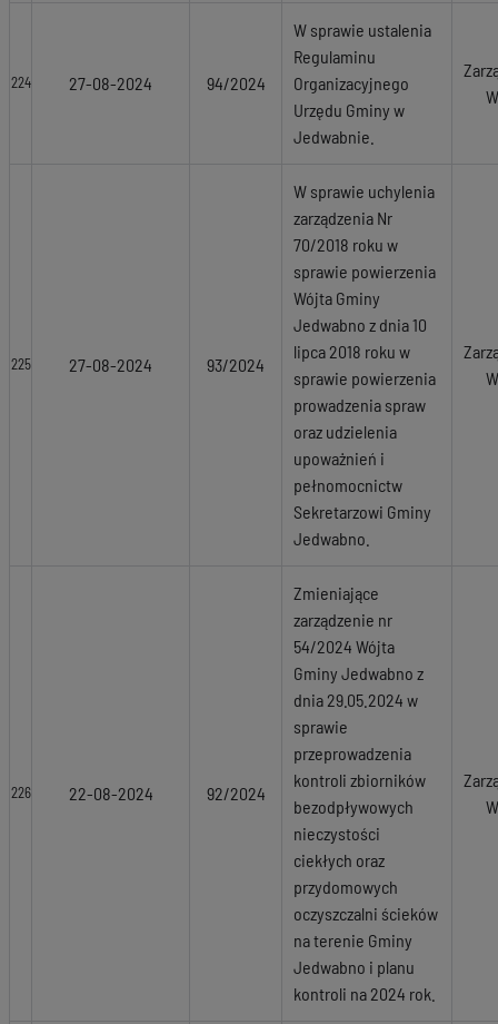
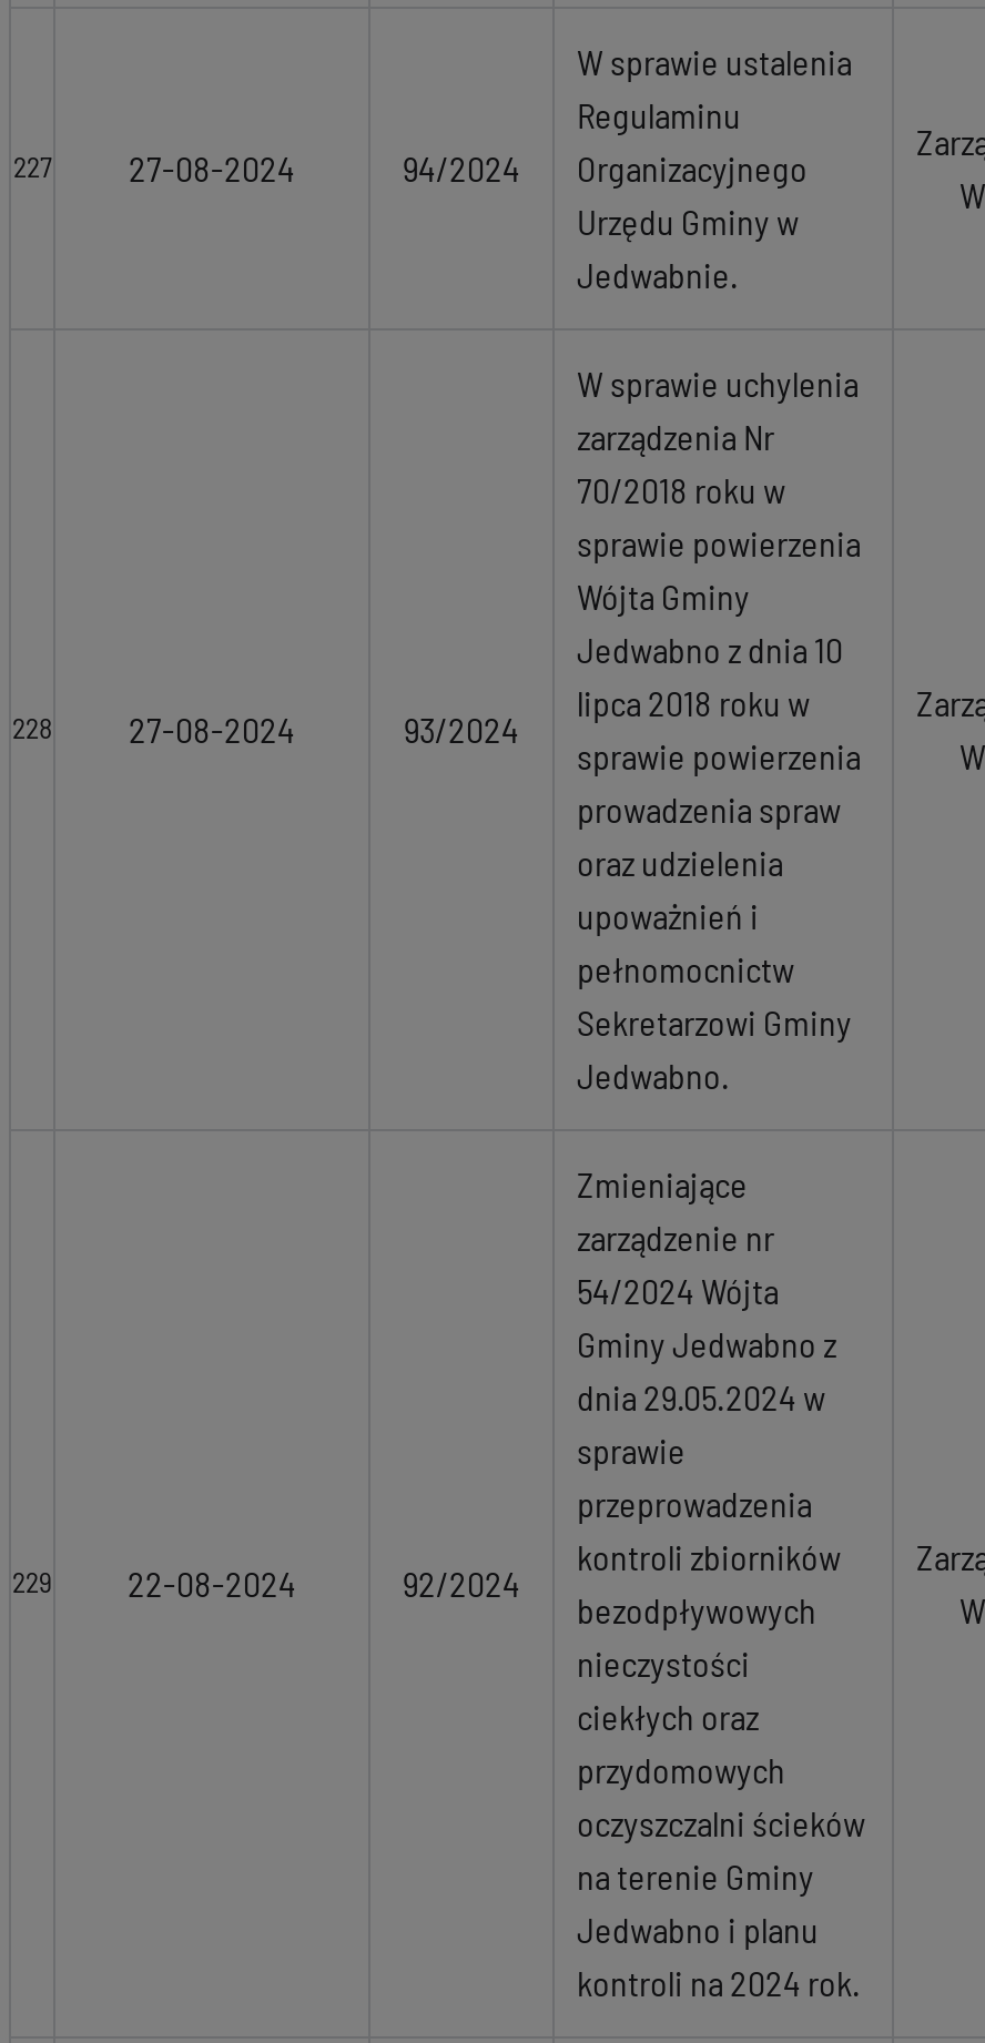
[11,73,31,91] 224 -> [13,149,51,184] 227
[11,355,31,373] 225 -> [12,710,52,745] 228
[11,784,31,801] 226 -> [12,1564,52,1599] 229

